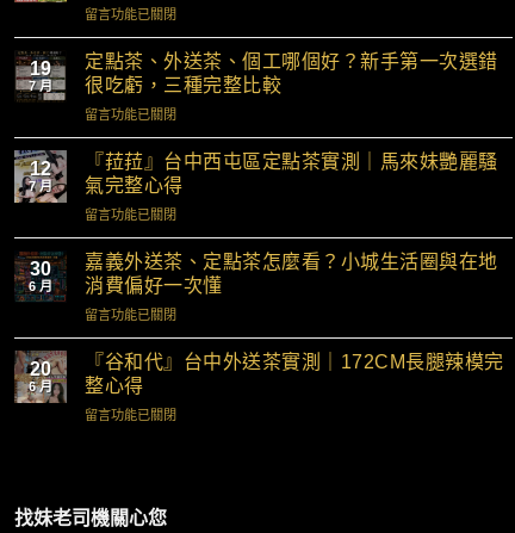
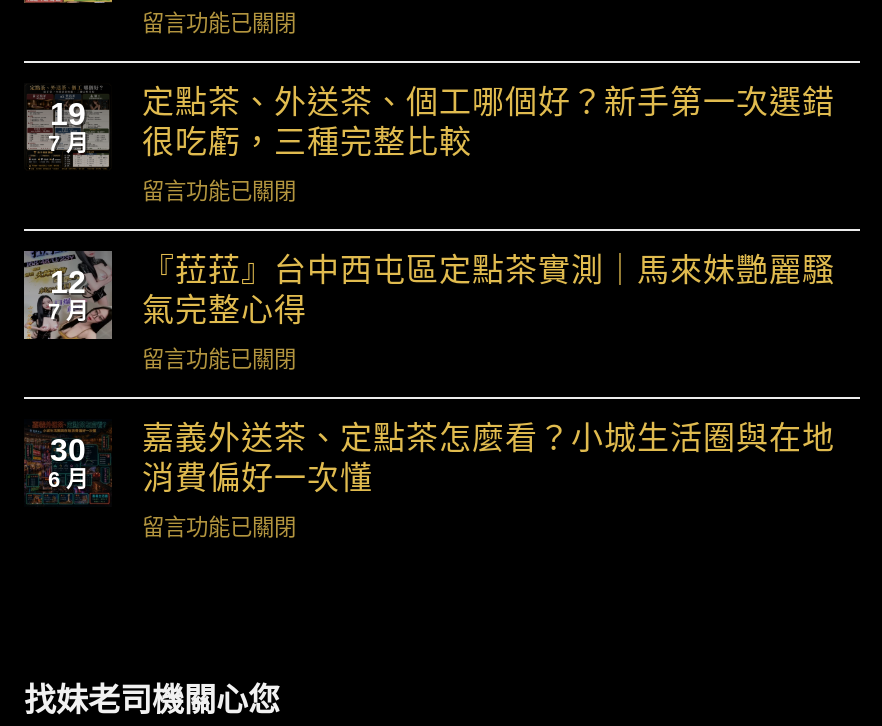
[85,351,504,422] 『谷和代』台中外送茶實測｜172CM長腿辣模完 | 整心得 | 留言功能已關閉 -> none
[29,359,52,393] 20 | 6 月 -> none

